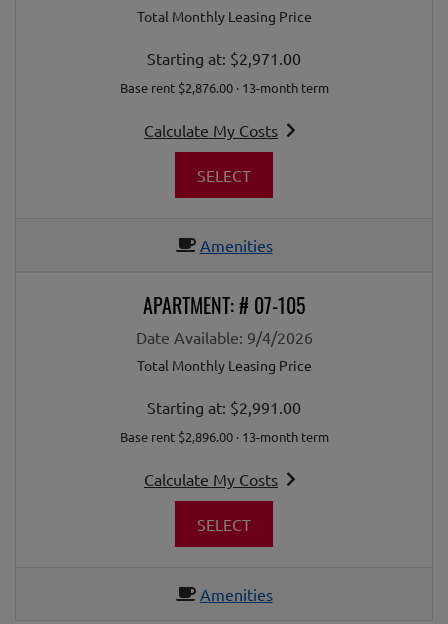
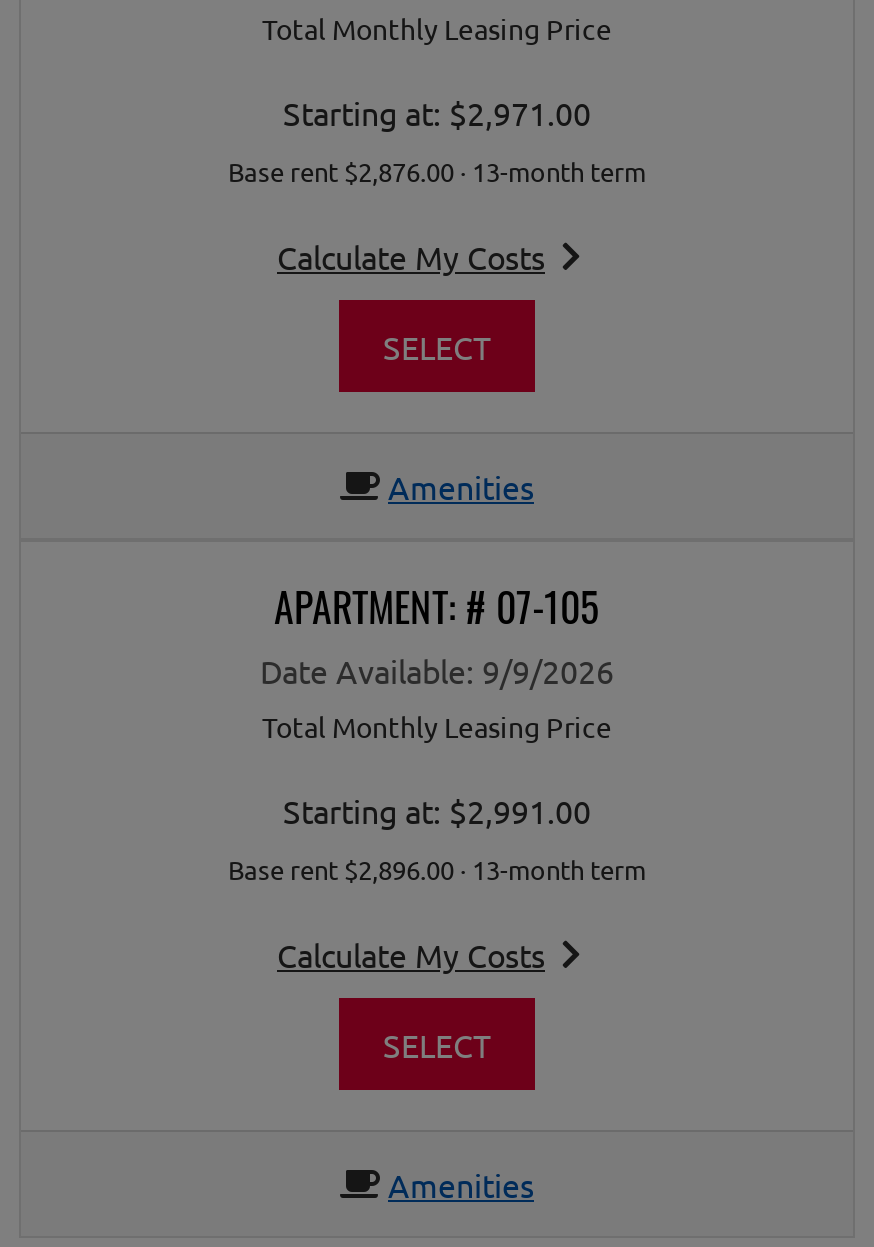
[135,327,312,347] Date Available: 9/4/2026 -> [260,649,614,689] Date Available: 9/9/2026

